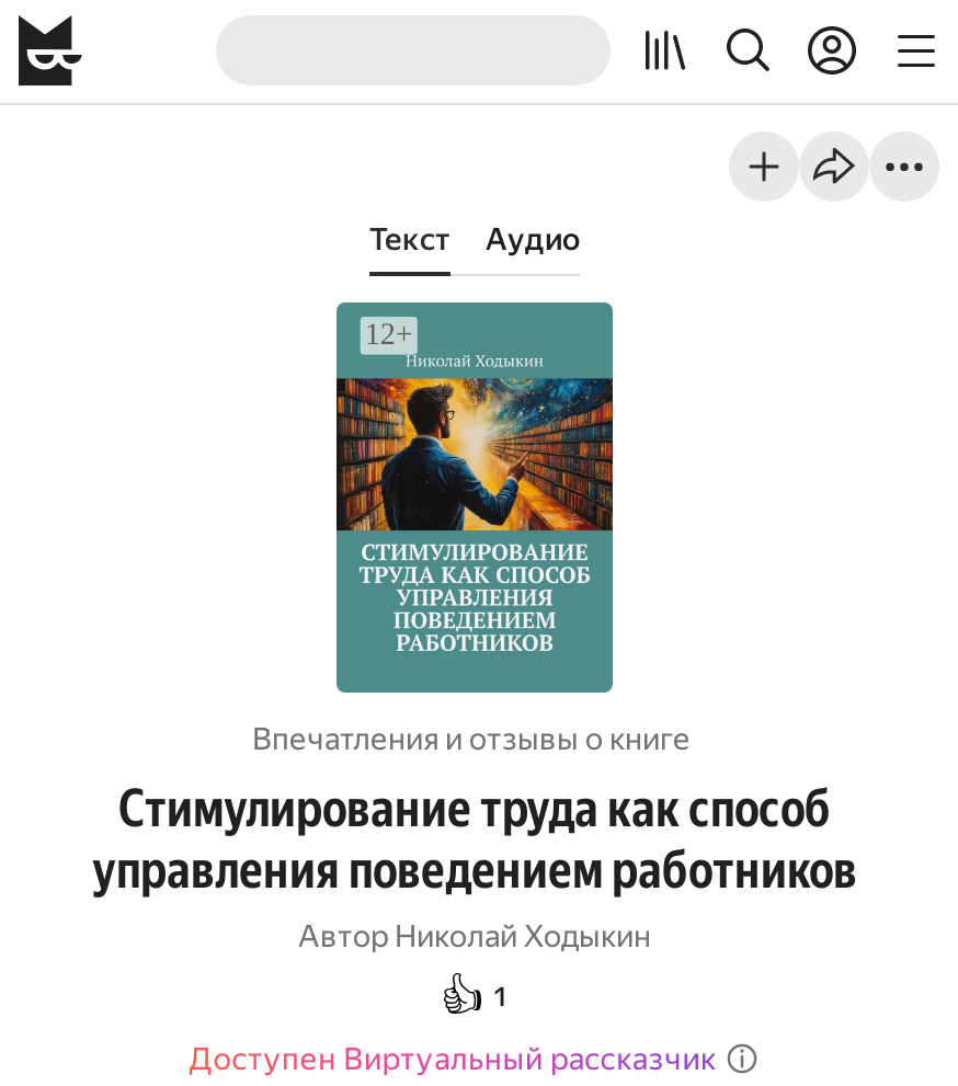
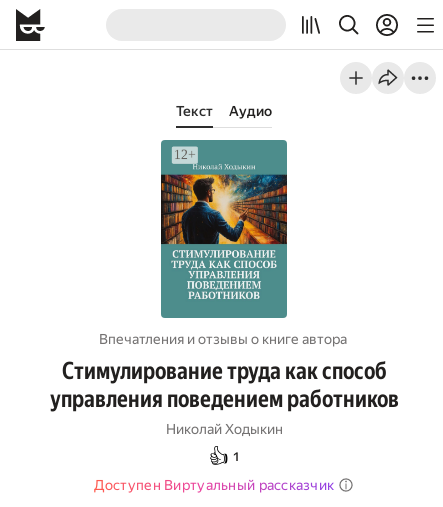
[252,721,691,756] Впечатления и отзывы о книге -> [98,331,346,347] Впечатления и отзывы о книге автора
[298,918,651,953] Автор Николай Ходыкин -> [165,421,282,437] Николай Ходыкин

